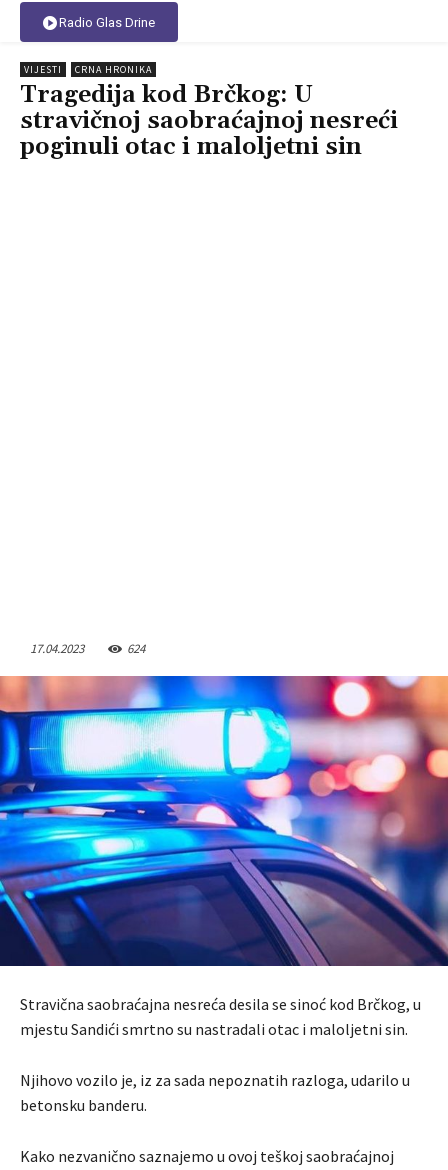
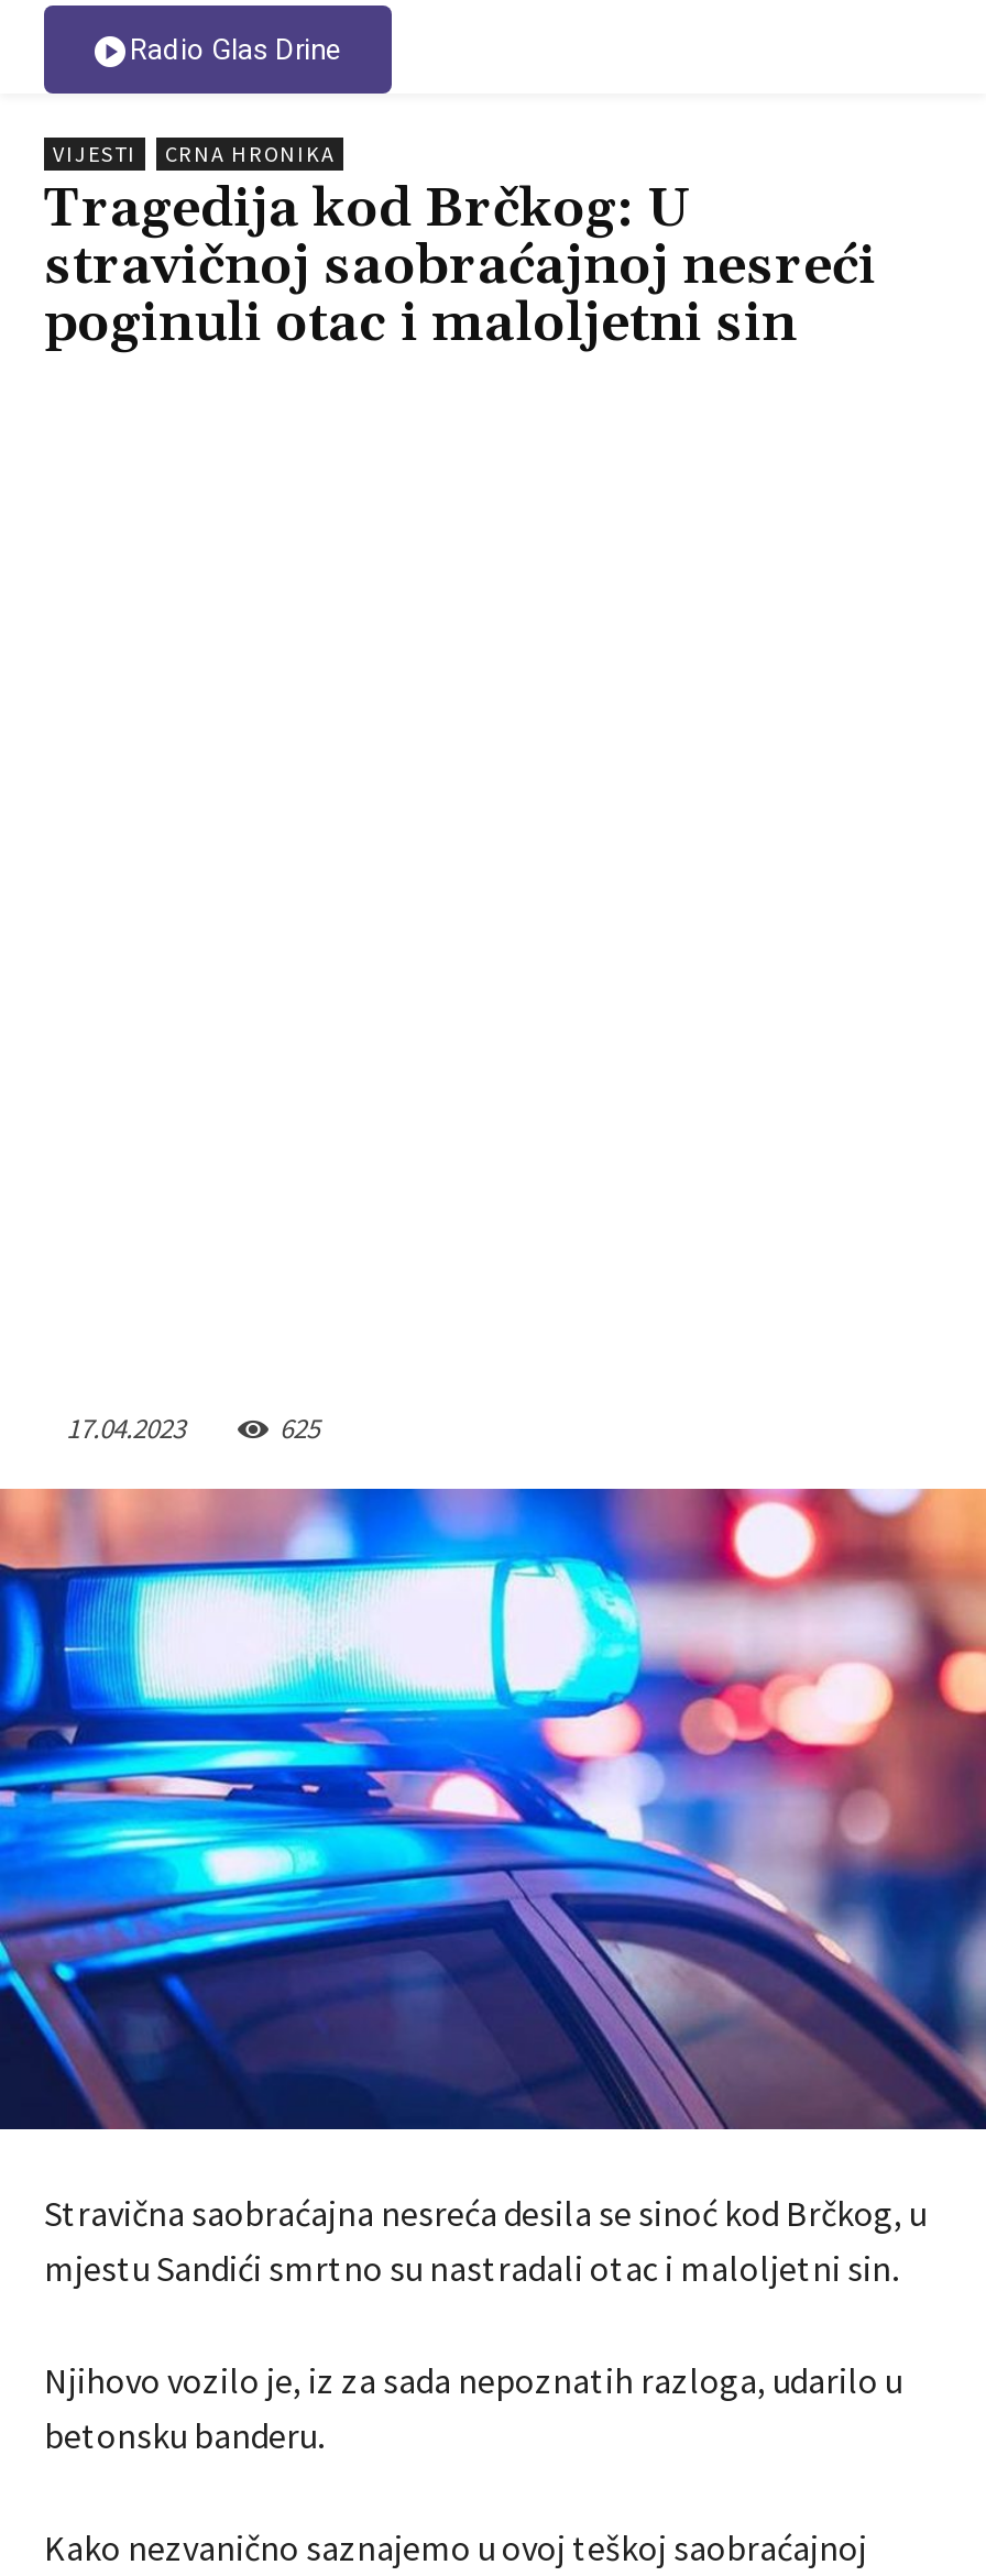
[127,640,145,657] 624 -> [280,1410,319,1447] 625

